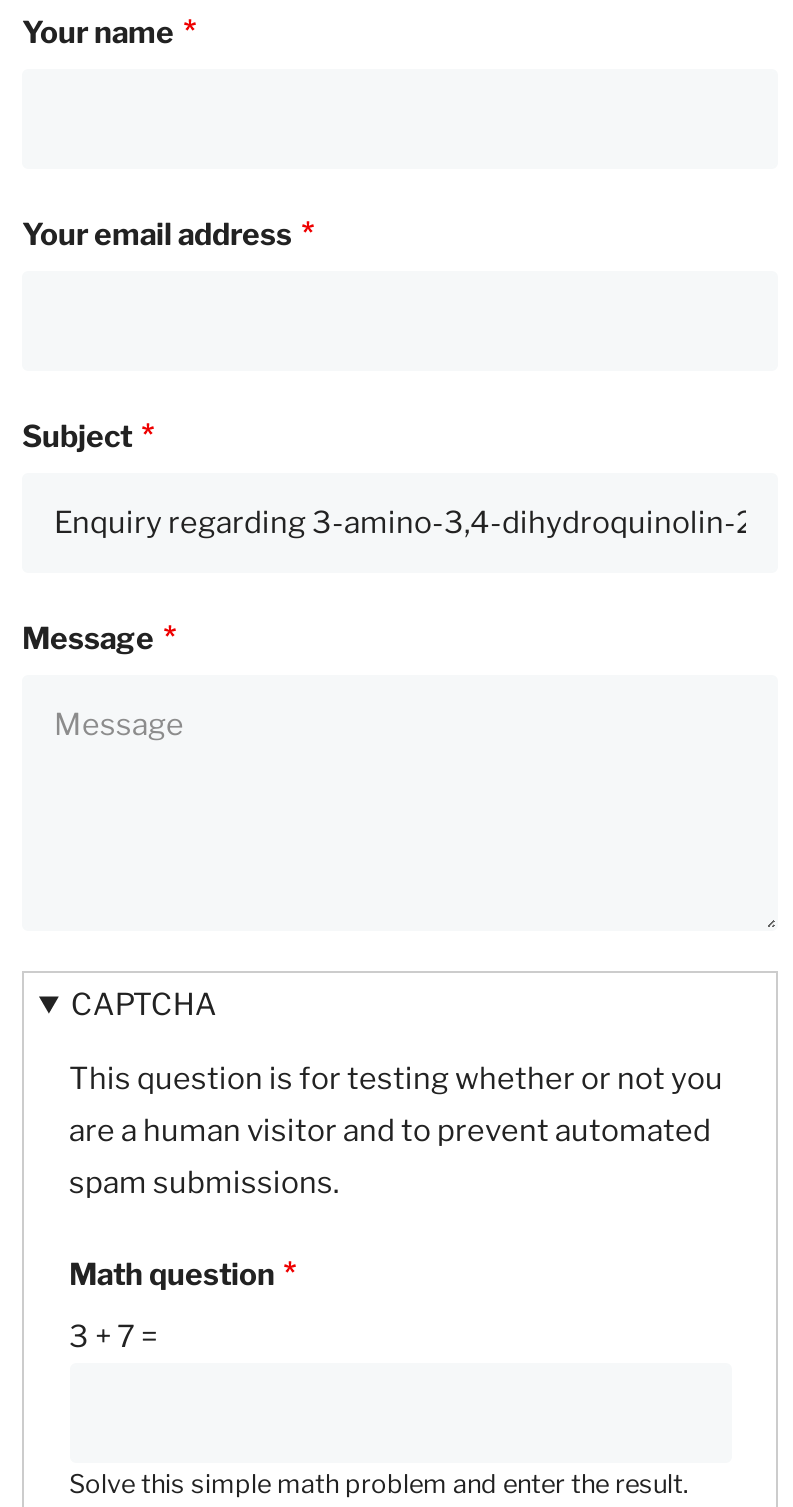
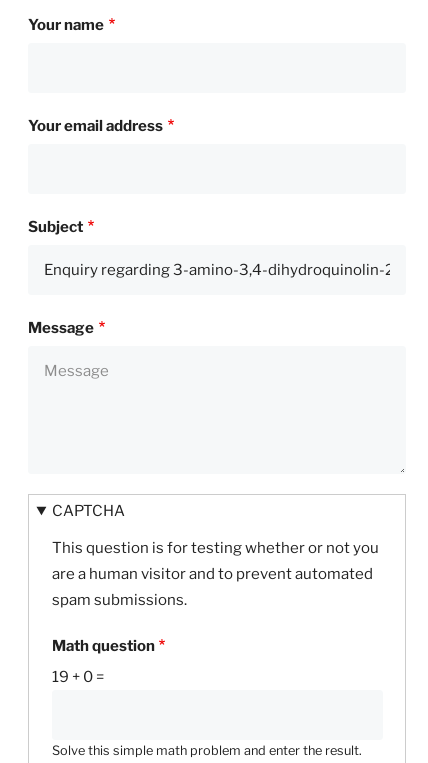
[69,1318,157,1354] 3 + 7 = -> [51,667,103,685] 19 + 0 =

